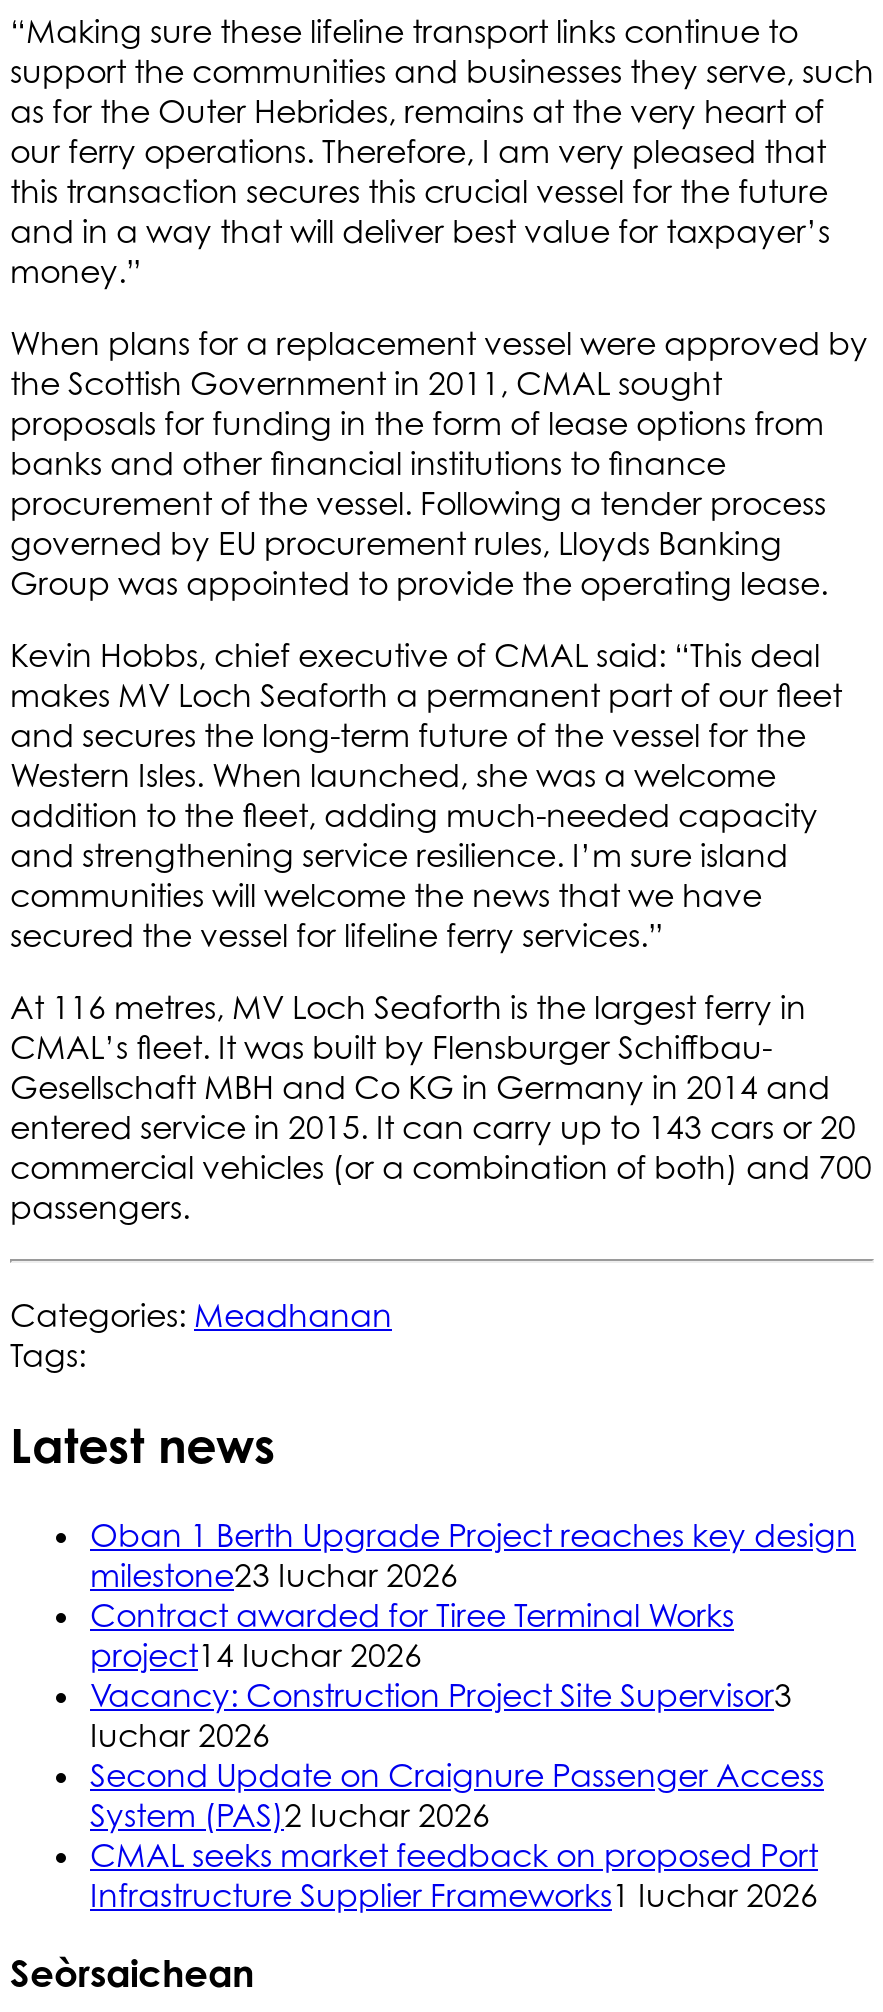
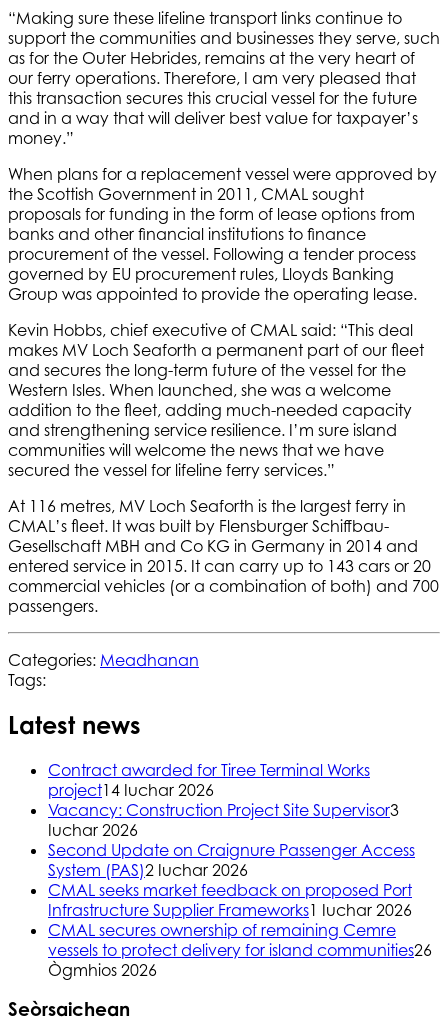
[90,1514,856,1594] Oban 1 Berth Upgrade Project reaches key design | milestone23 Iuchar 2026 -> none
moved [90,1594,824,1874] -> [48,760,415,900]: Contract awarded for Tiree Terminal Works | project14 Iuchar 2026 | Vacancy: Construction Project Site Supervisor3 | Iuchar 2026 | Second Update on Craignure Passenger Access | System (PAS)2 Iuchar 2026 | CMAL seeks market feedback on proposed Port
none -> [48,920,432,980] CMAL secures ownership of remaining Cemre | vessels to protect delivery for island communities26 | Ògmhios 2026

